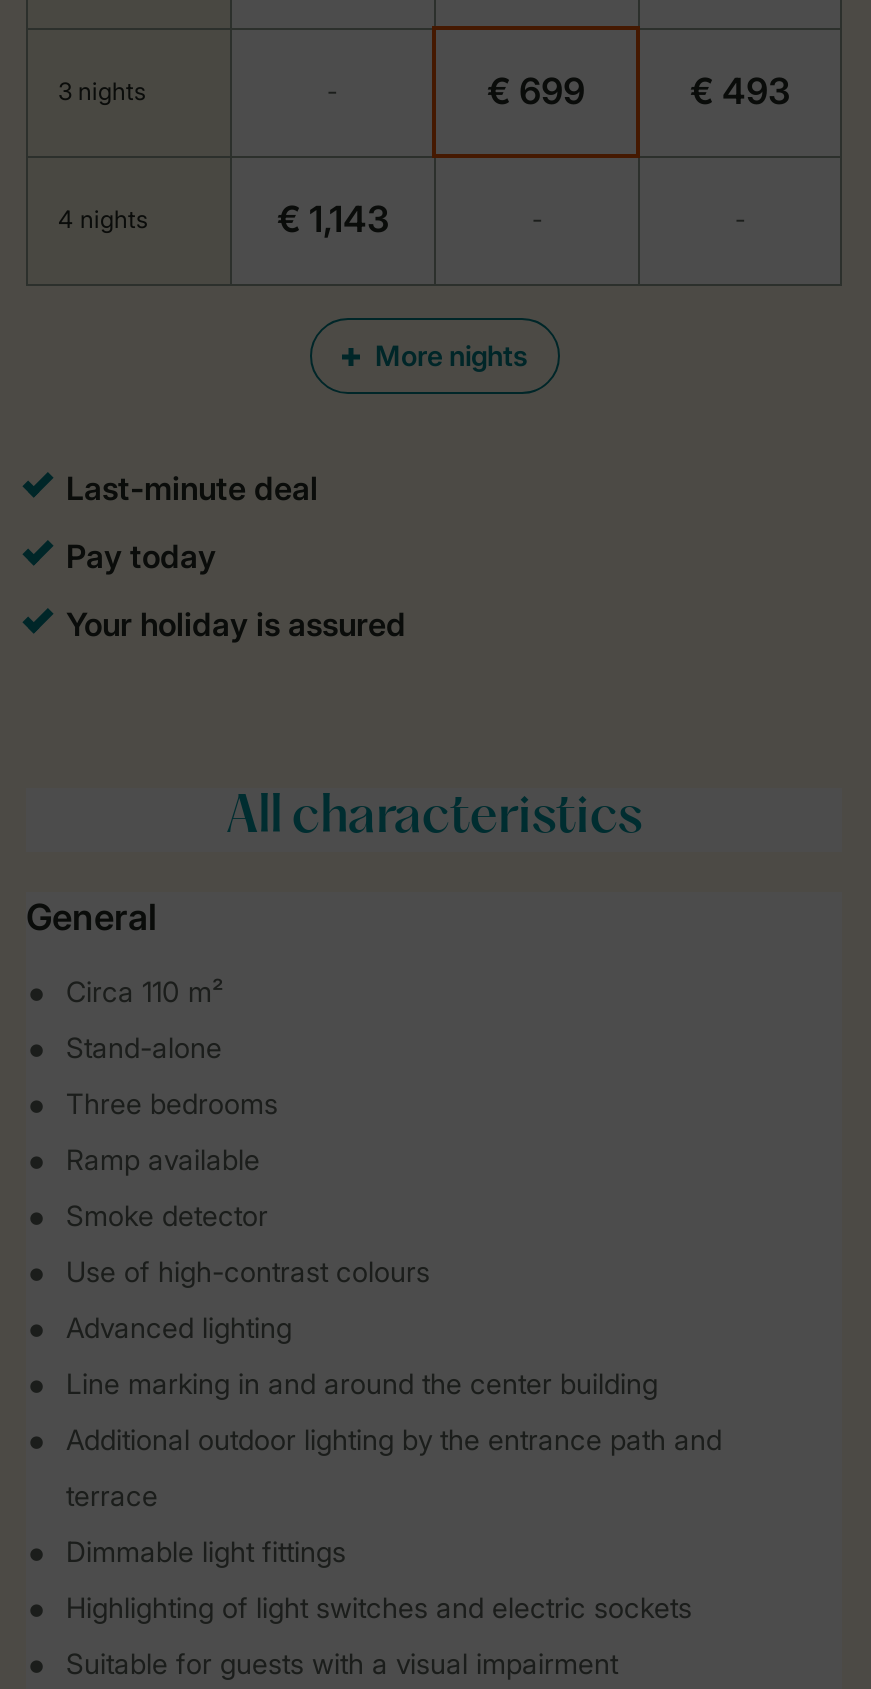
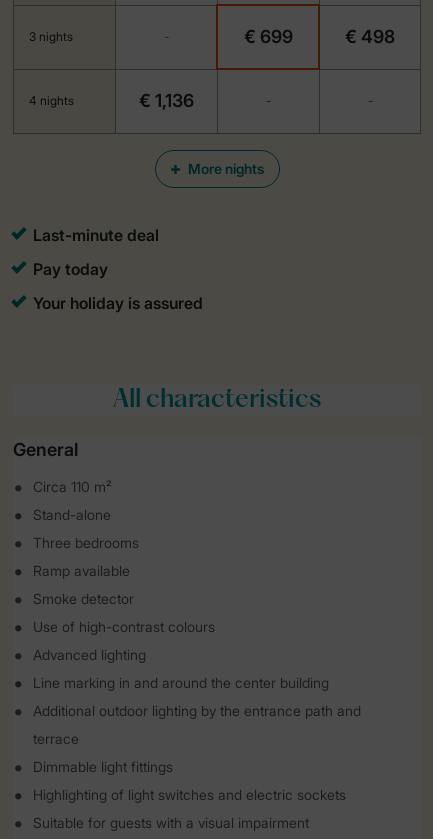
[690,70,790,112] € 493 -> [345,26,395,47] € 498
[277,198,389,240] € 1,143 -> [139,90,194,111] € 1,136

